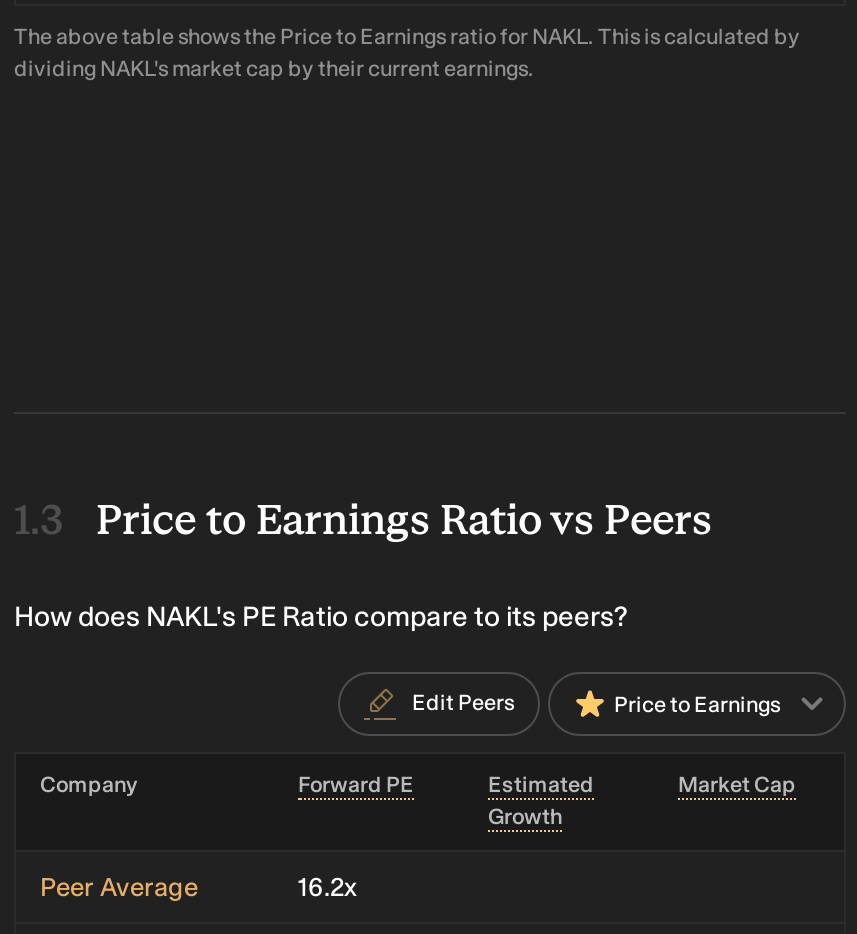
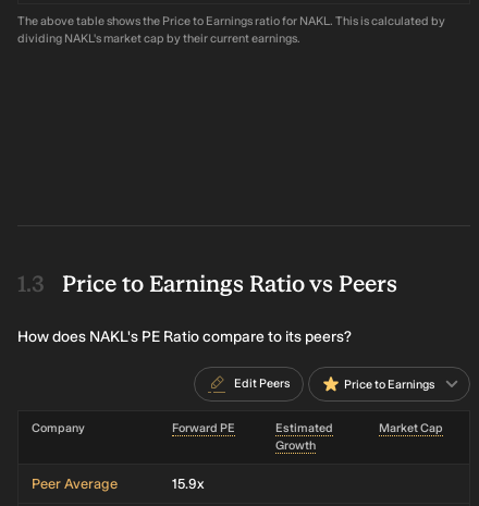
[298,872,356,902] 16.2x -> [172,476,204,492] 15.9x

